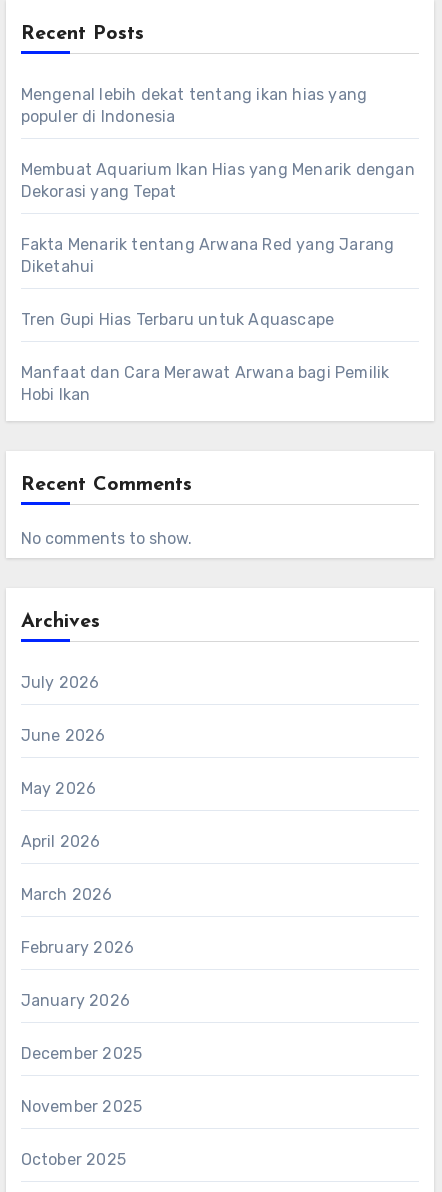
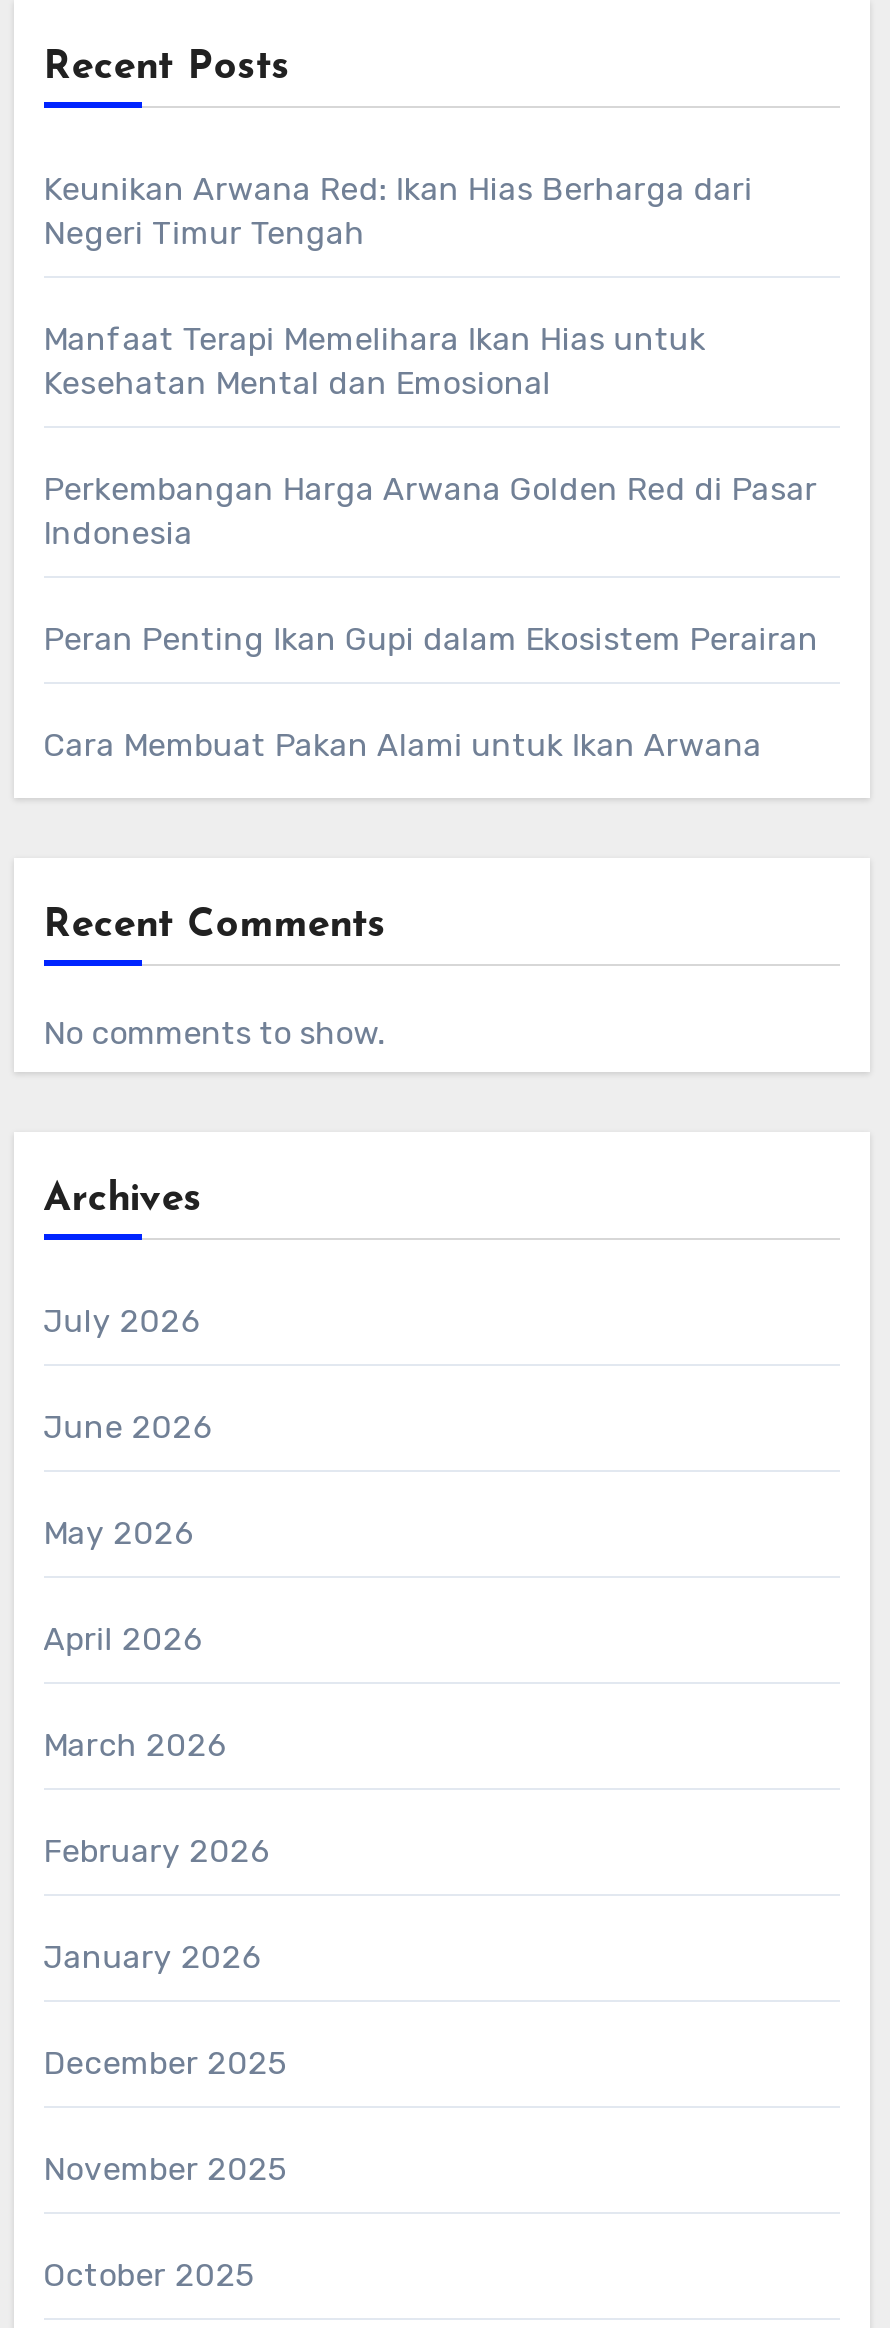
[21,85,367,126] Mengenal lebih dekat tentang ikan hias yang | populer di Indonesia -> [43,171,753,253] Keunikan Arwana Red: Ikan Hias Berharga dari | Negeri Timur Tengah
[21,160,415,201] Membuat Aquarium Ikan Hias yang Menarik dengan | Dekorasi yang Tepat -> [43,321,706,403] Manfaat Terapi Memelihara Ikan Hias untuk | Kesehatan Mental dan Emosional
[21,235,394,276] Fakta Menarik tentang Arwana Red yang Jarang | Diketahui -> [43,471,817,553] Perkembangan Harga Arwana Golden Red di Pasar | Indonesia
[21,310,334,329] Tren Gupi Hias Terbaru untuk Aquascape -> [43,621,818,659] Peran Penting Ikan Gupi dalam Ekosistem Perairan
[21,363,389,404] Manfaat dan Cara Merawat Arwana bagi Pemilik | Hobi Ikan -> [43,727,762,765] Cara Membuat Pakan Alami untuk Ikan Arwana

